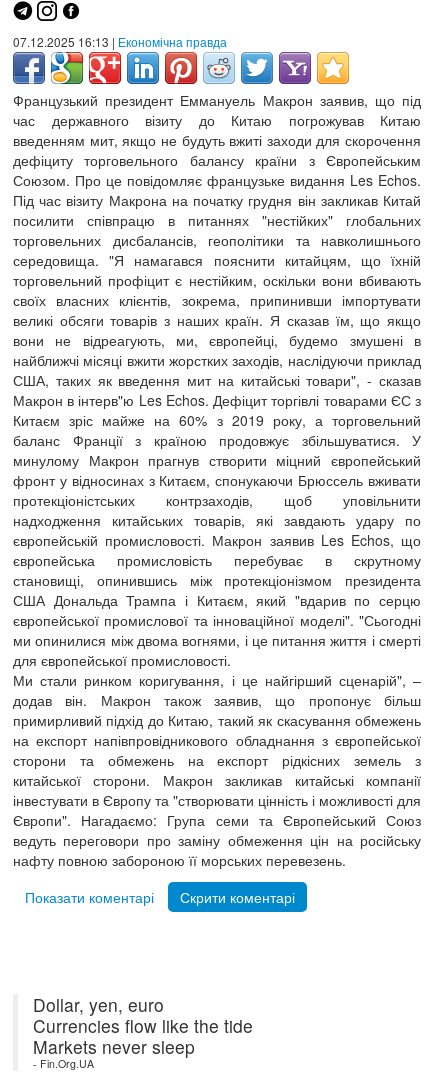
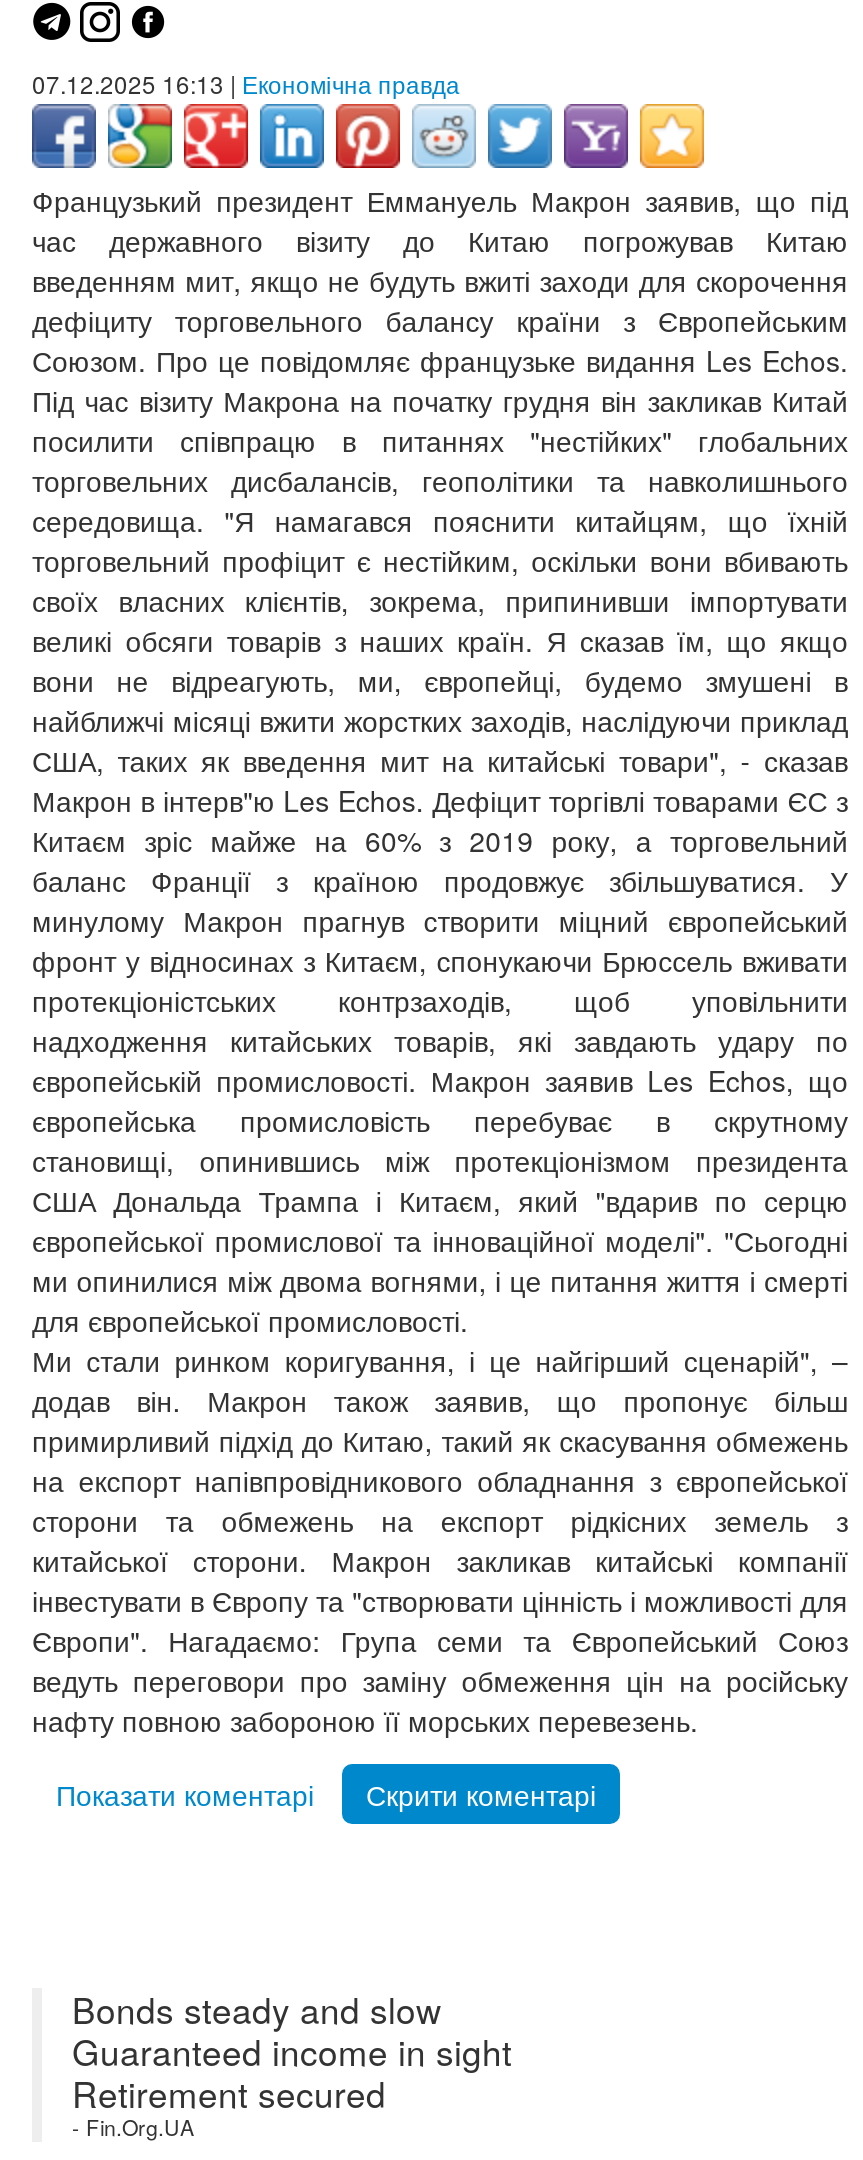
[33,992,253,1059] Dollar, yen, euro | Currencies flow like the tide | Markets never sleep -> [72,1985,512,2119] Bonds steady and slow | Guaranteed income in sight | Retirement secured

